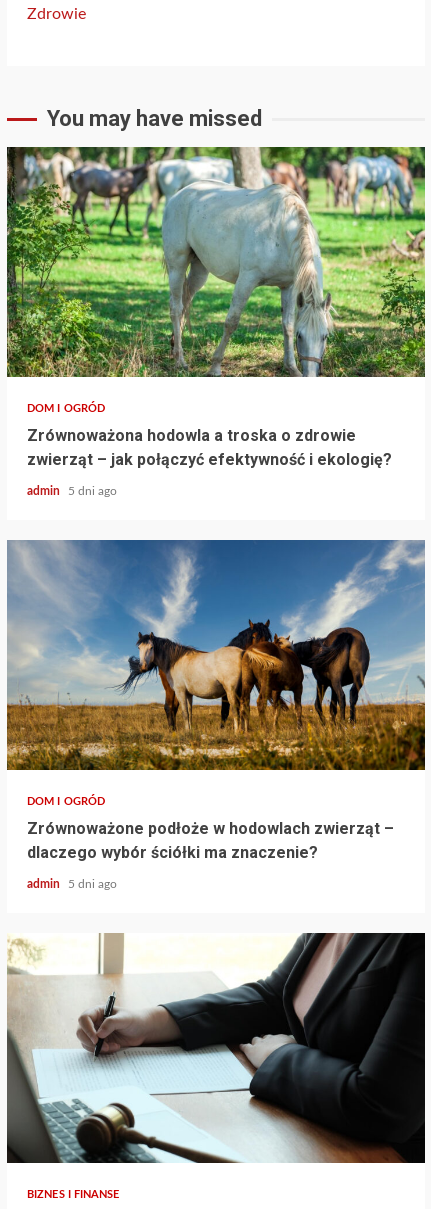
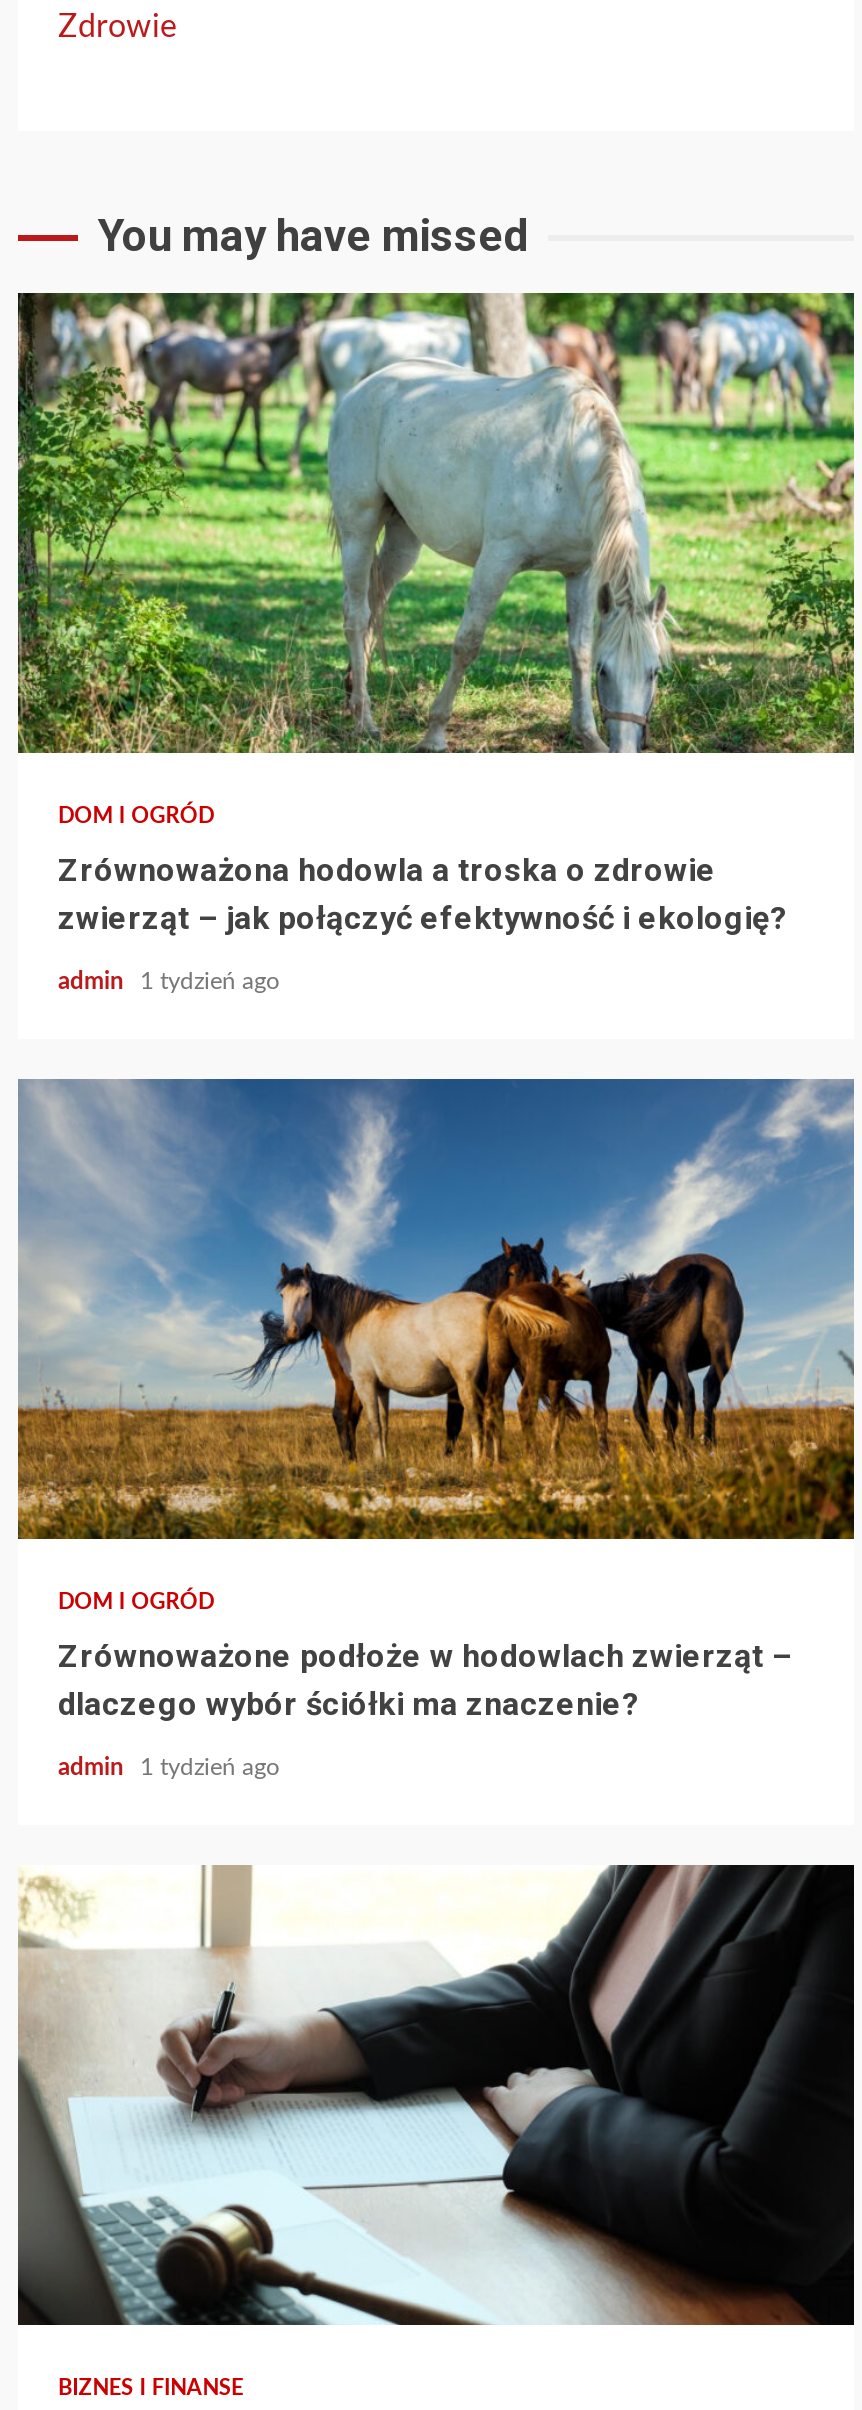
[27,485,117,497] admin 5 dni ago -> [58,969,280,993] admin 1 tydzień ago
[27,878,117,890] admin 5 dni ago -> [58,1755,280,1779] admin 1 tydzień ago

